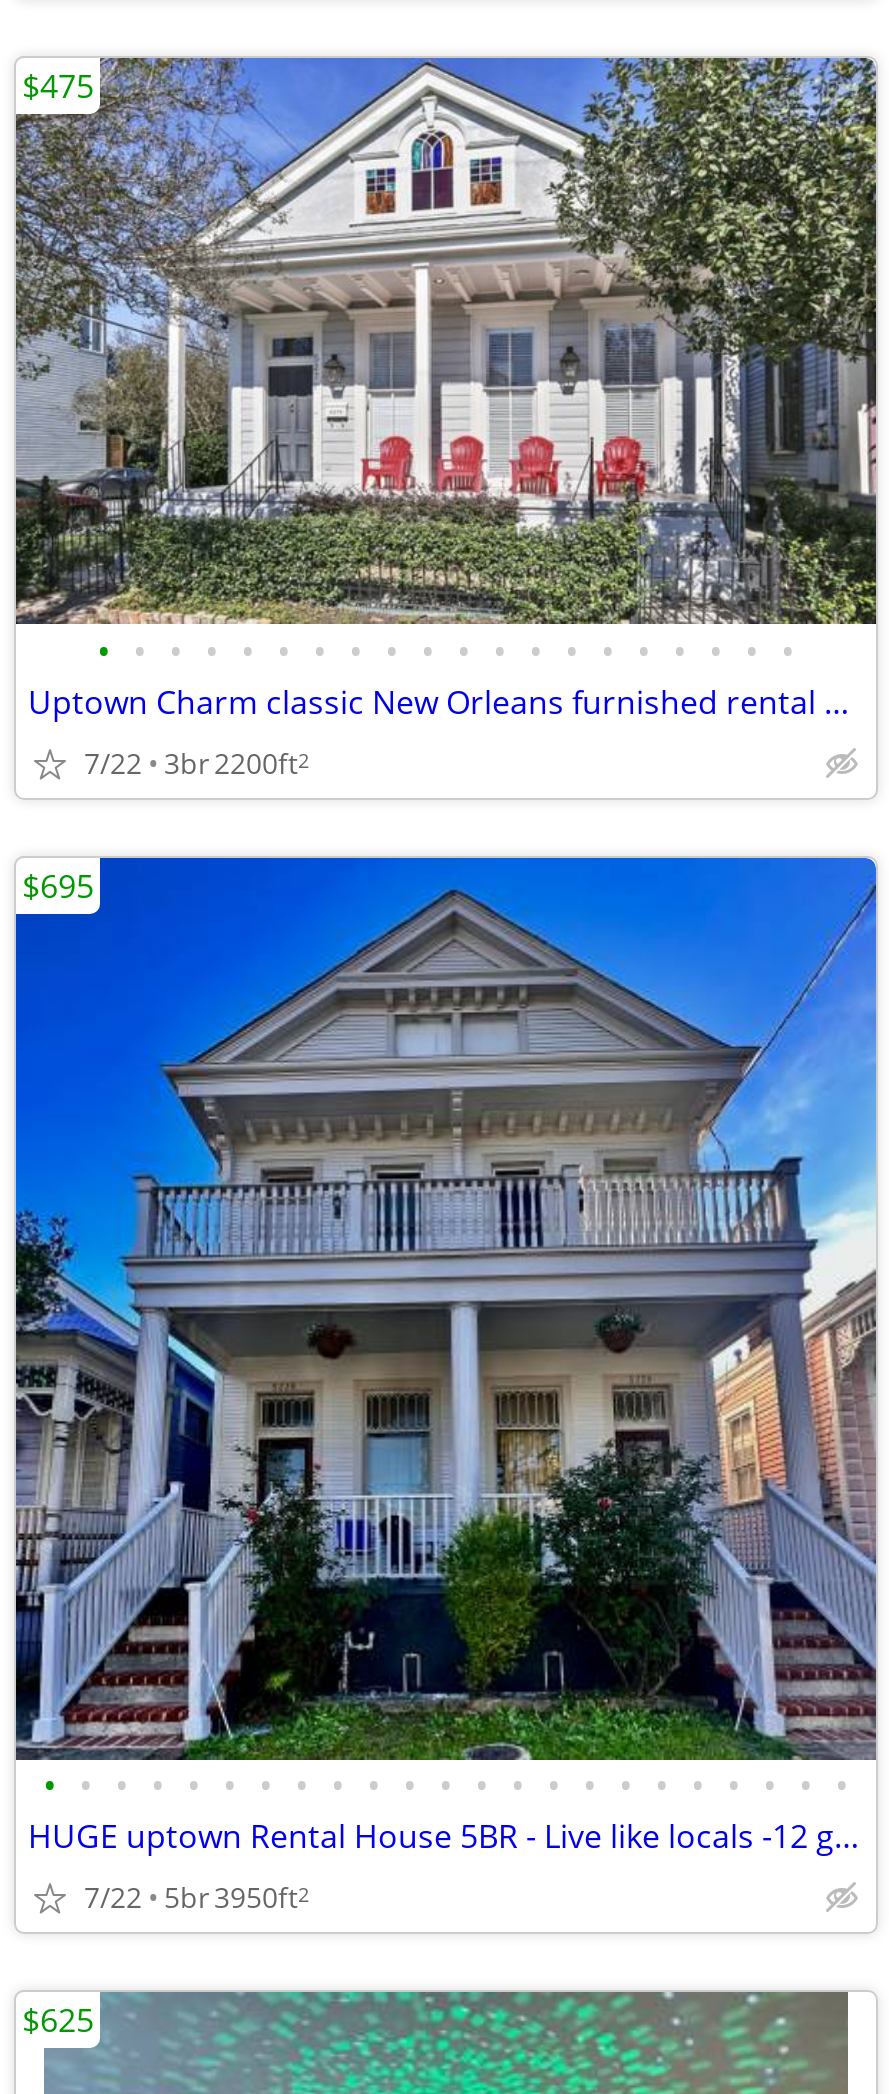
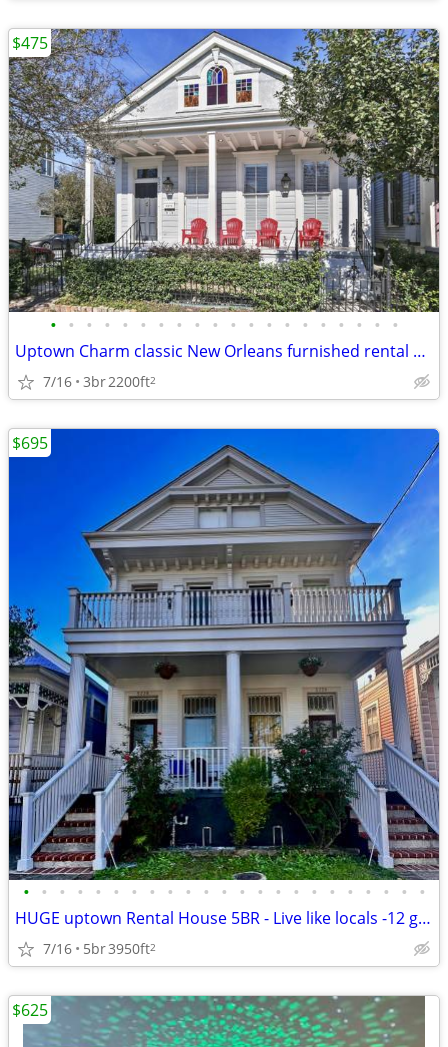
[84,743,310,781] 7/22 3br 2200ft2 -> [43,371,156,390] 7/16 3br 2200ft2
[84,1877,310,1915] 7/22 5br 3950ft2 -> [43,938,156,957] 7/16 5br 3950ft2

